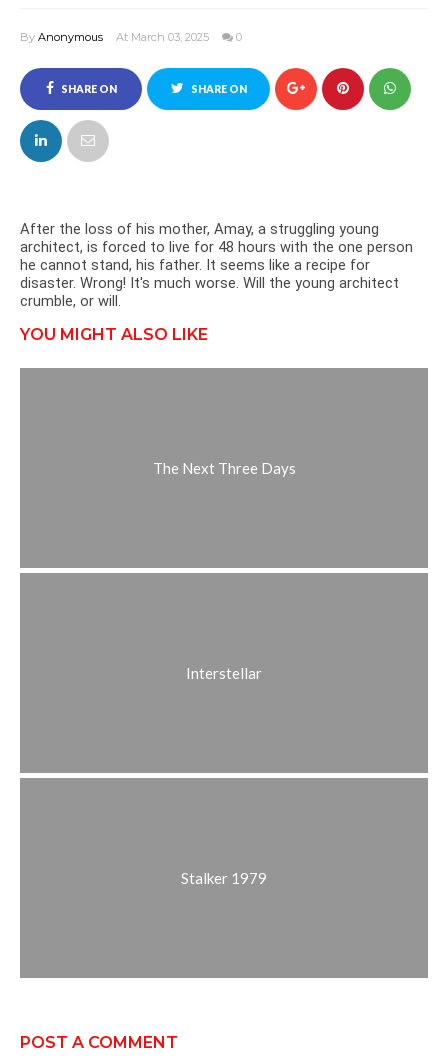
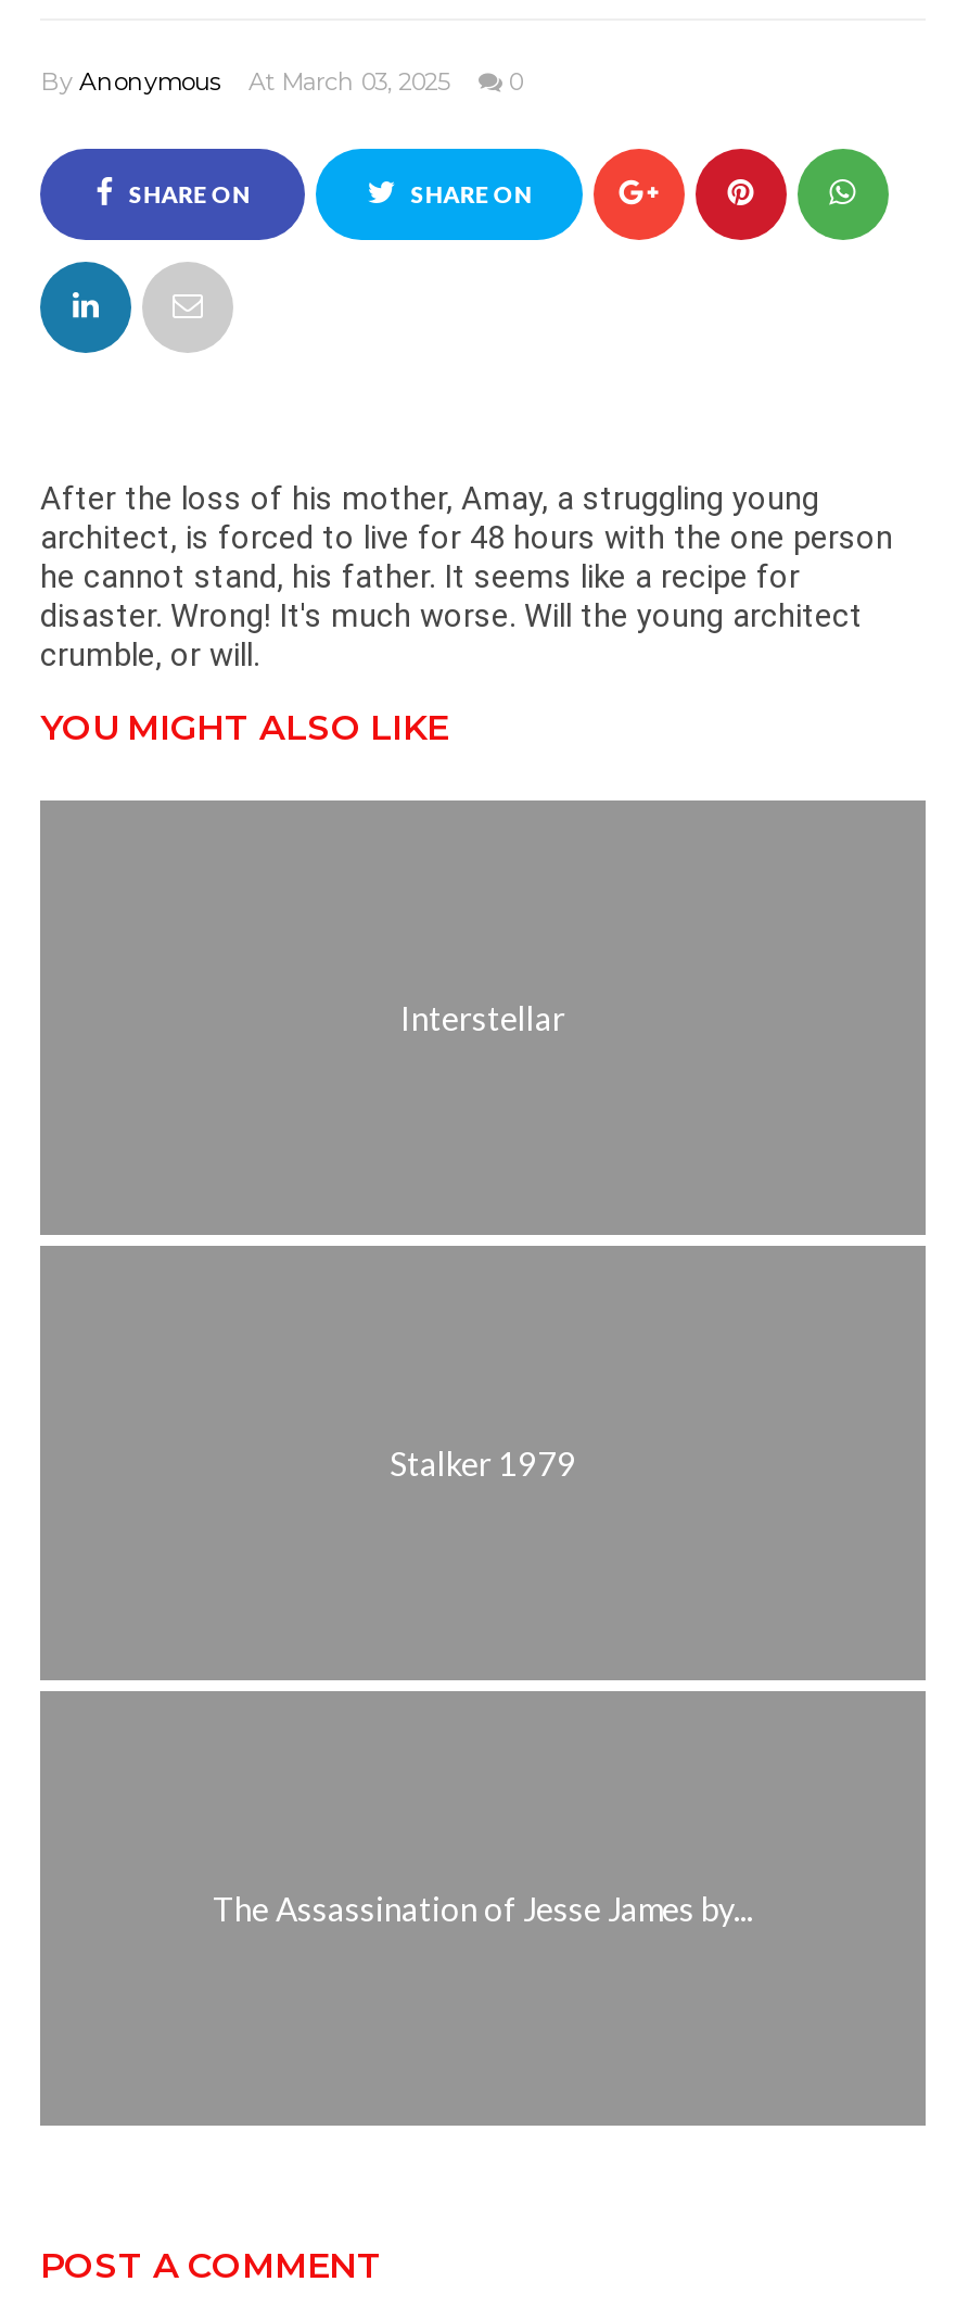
[152,459,295,477] The Next Three Days -> none
moved [181,664,267,887] -> [390,998,576,1483]: Interstellar | Stalker 1979
none -> [213,1889,753,1928] The Assassination of Jesse James by...

